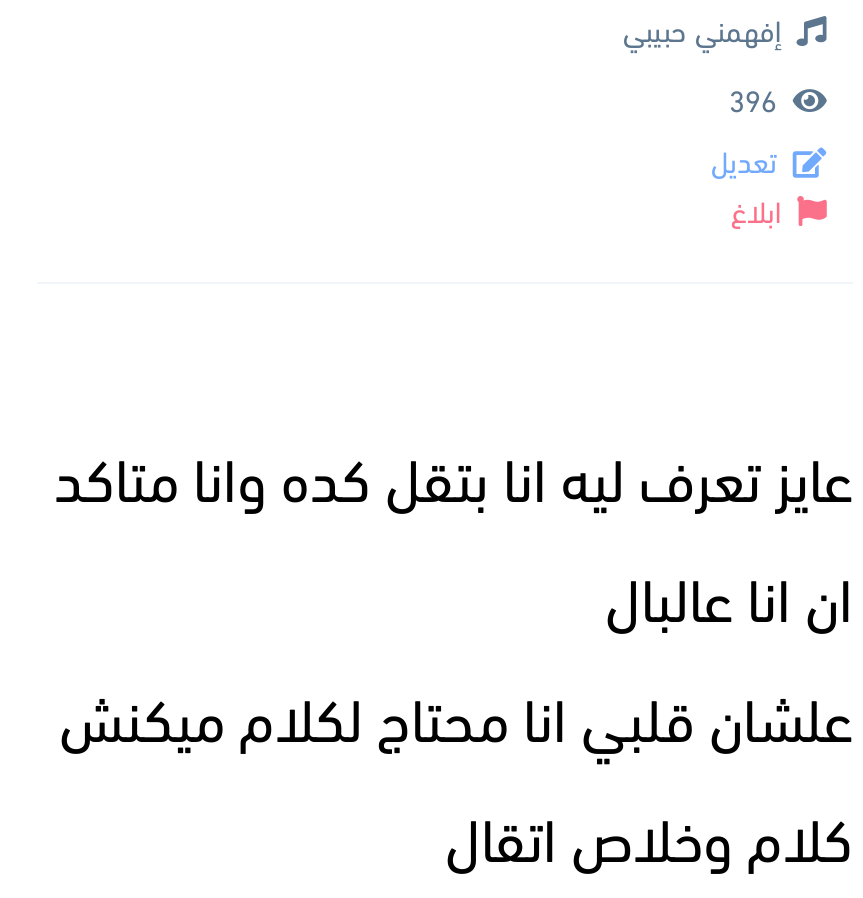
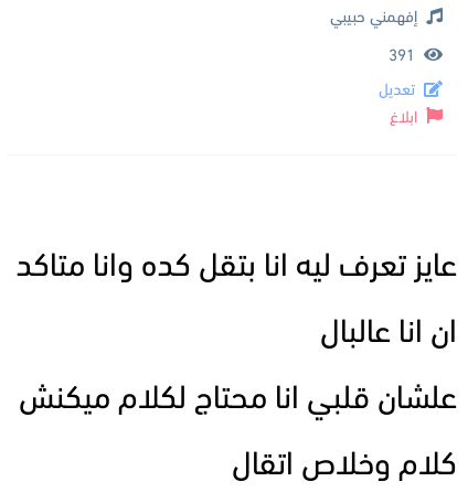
[729,91,777,121] 396 -> [388,49,415,65] 391

